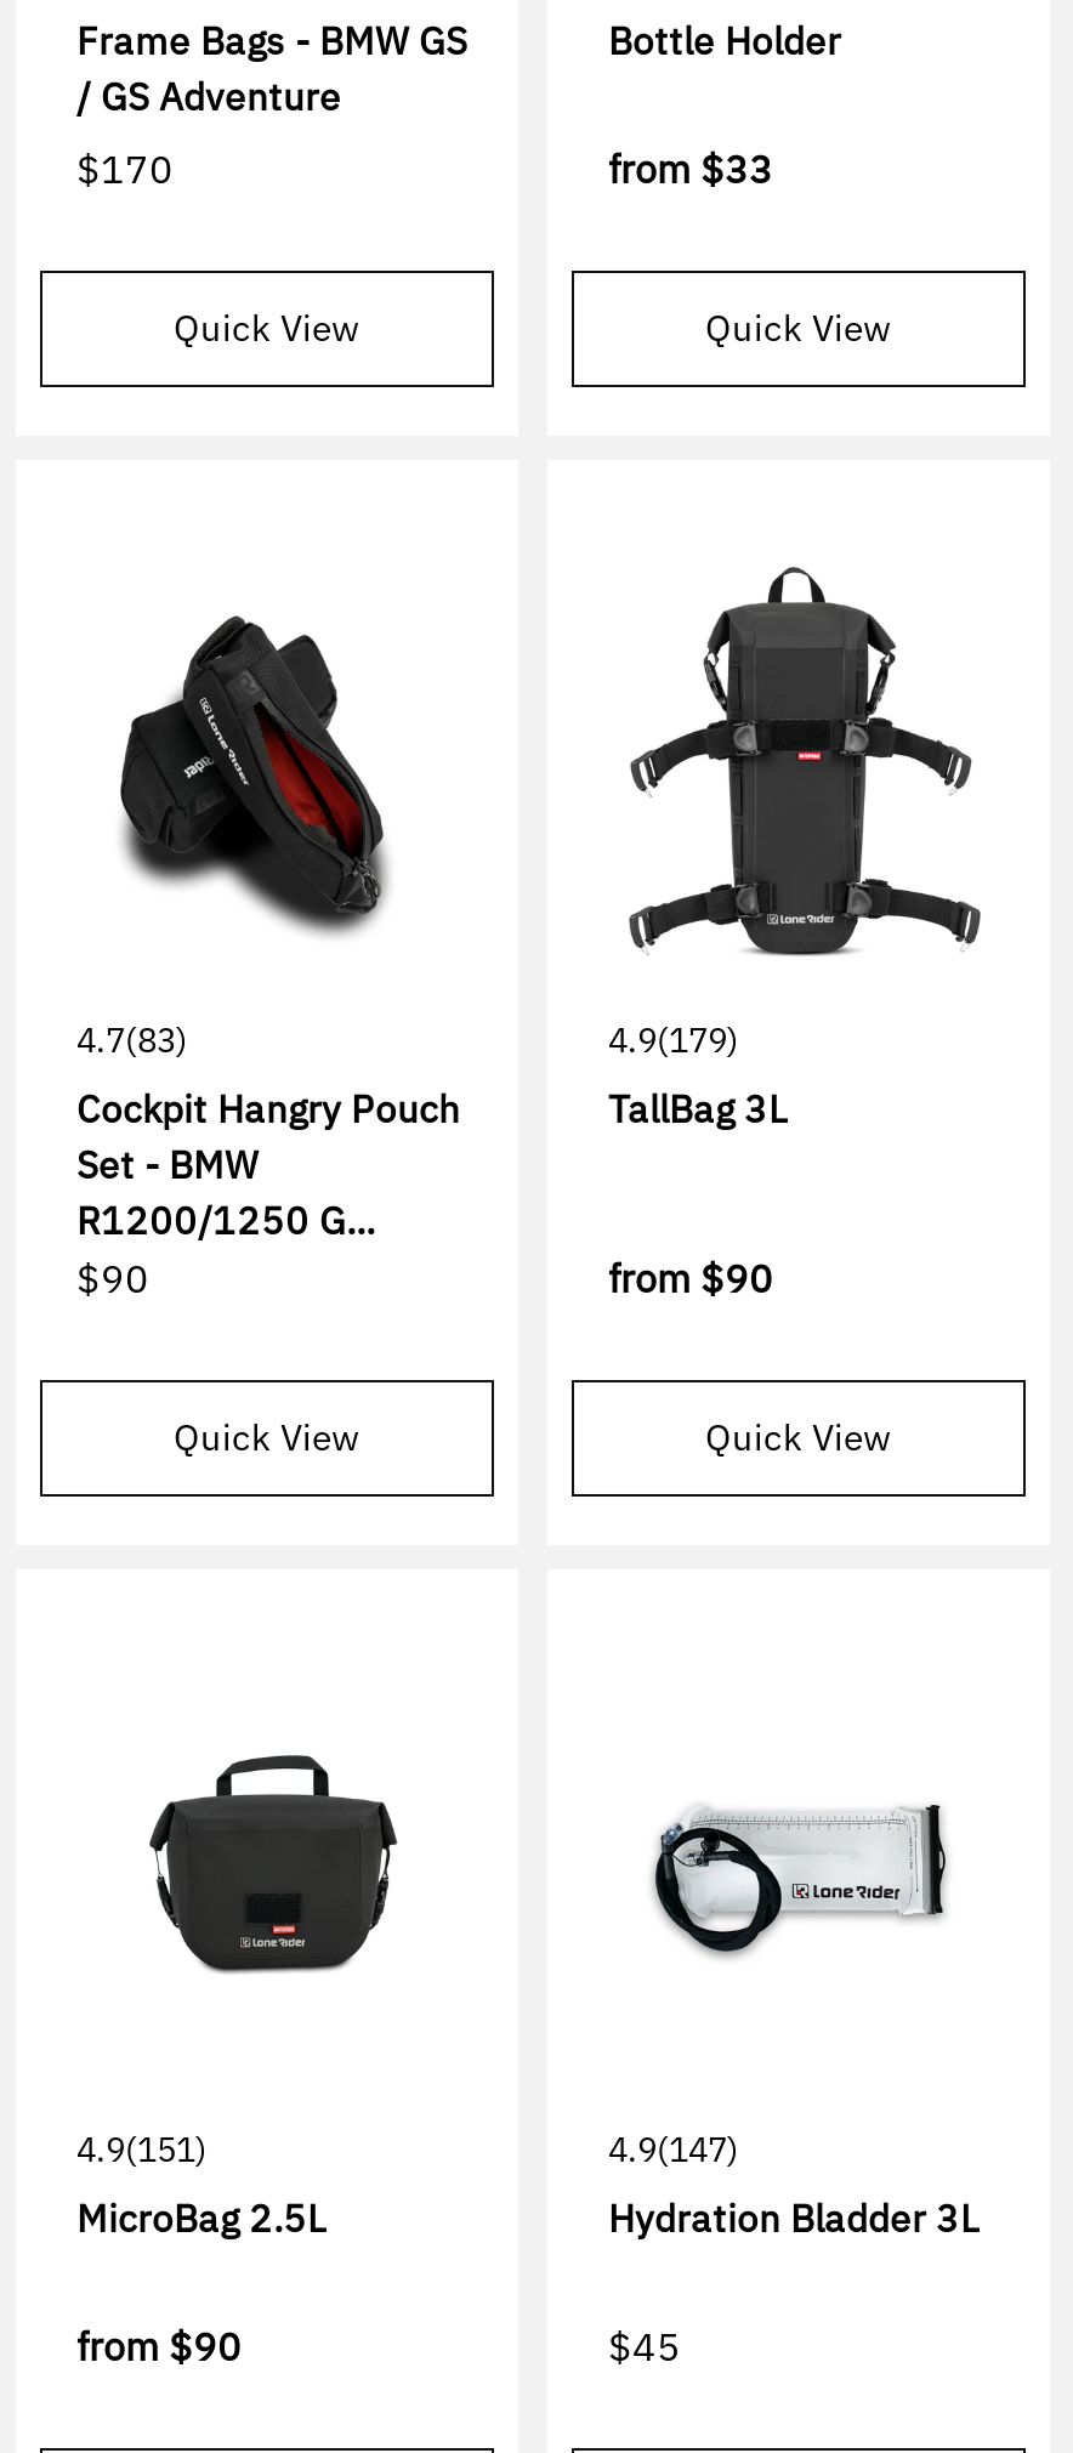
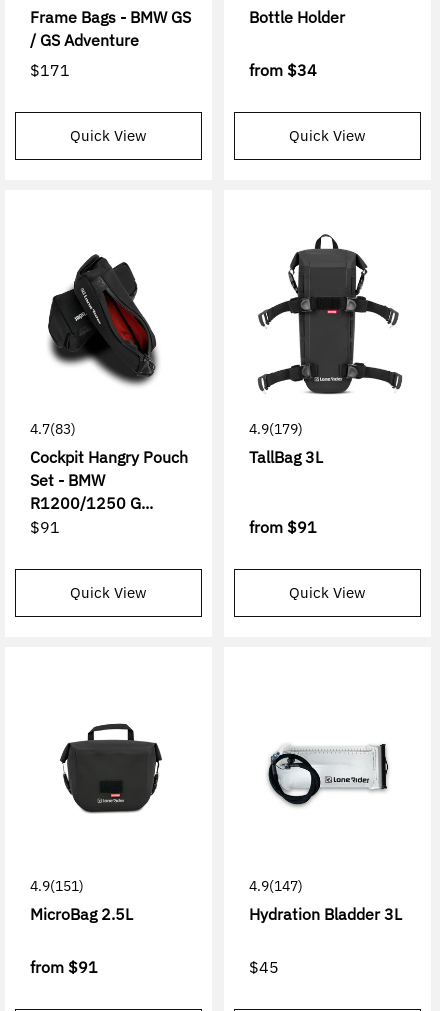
[76,144,174,193] $170 -> [30,60,70,80] $171
[608,144,773,193] from $33 -> [249,60,317,80] from $34
[76,1254,149,1302] $90 -> [30,517,60,537] $91
[608,1254,773,1302] from $90 -> [249,517,317,537] from $91
[76,2322,242,2370] from $90 -> [30,957,98,977] from $91

